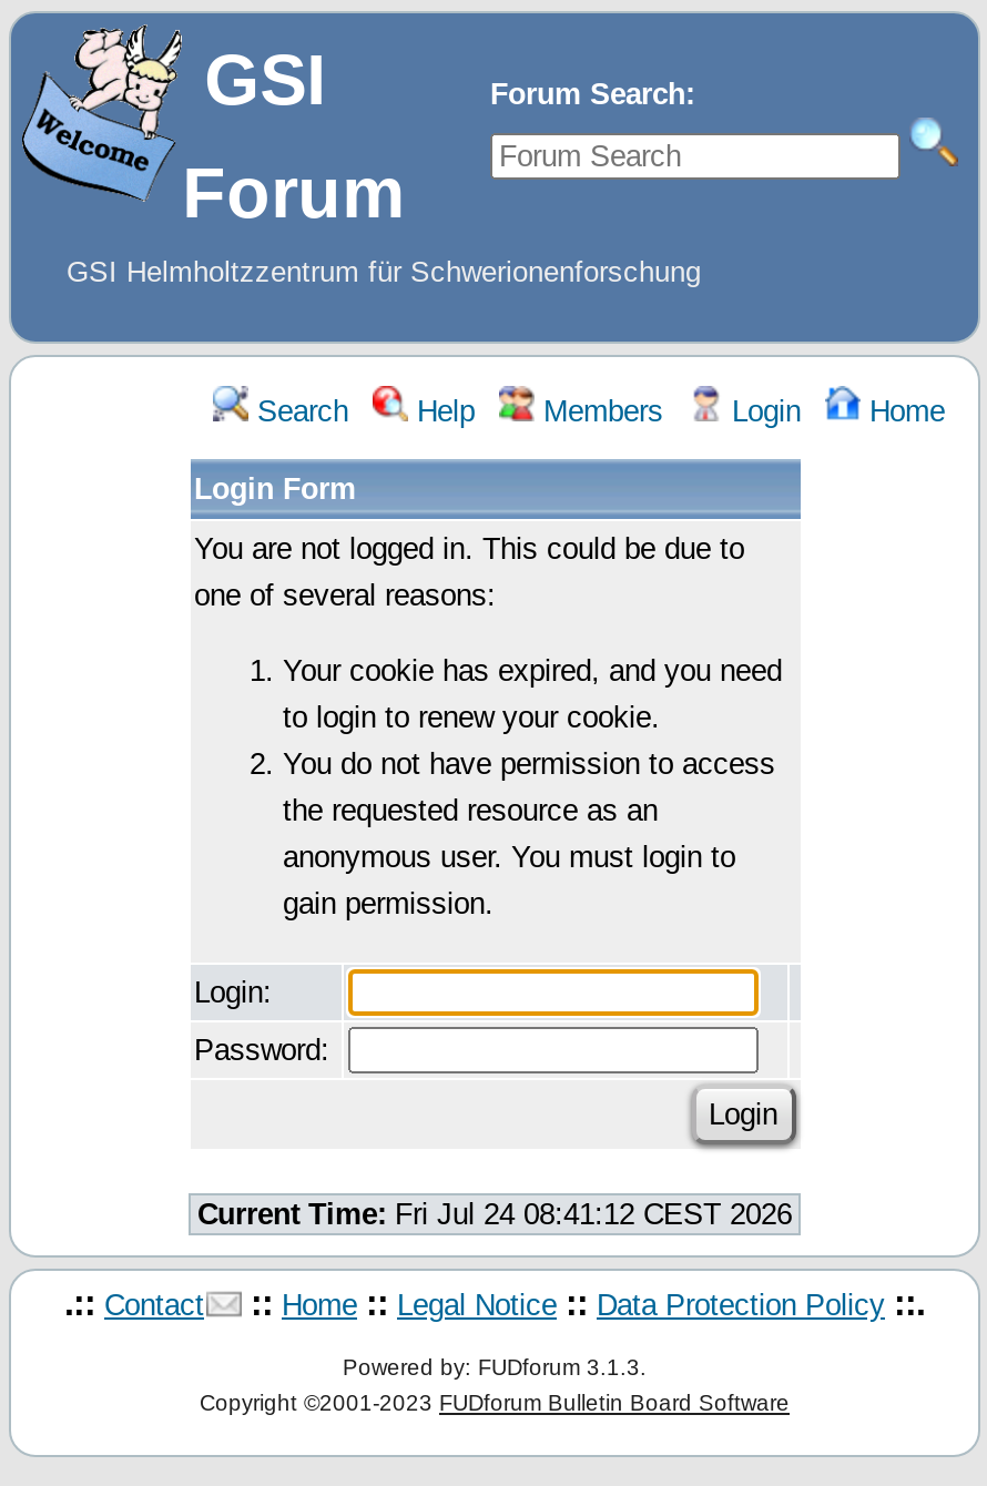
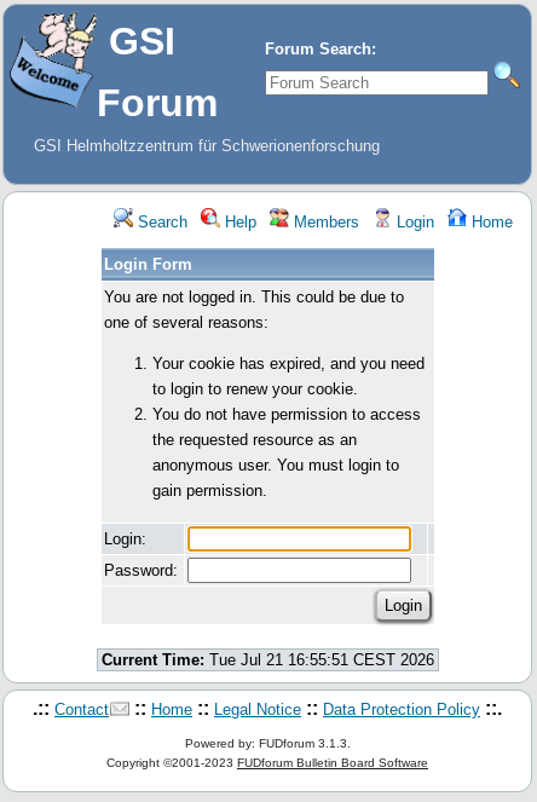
[197,1198,792,1231] Current Time: Fri Jul 24 08:41:12 CEST 2026 -> [101,651,434,669] Current Time: Tue Jul 21 16:55:51 CEST 2026

